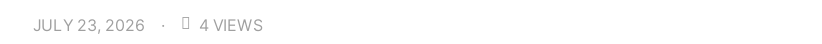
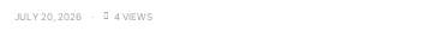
[33,15,145,35] JULY 23, 2026 -> [14,11,82,23] JULY 20, 2026

